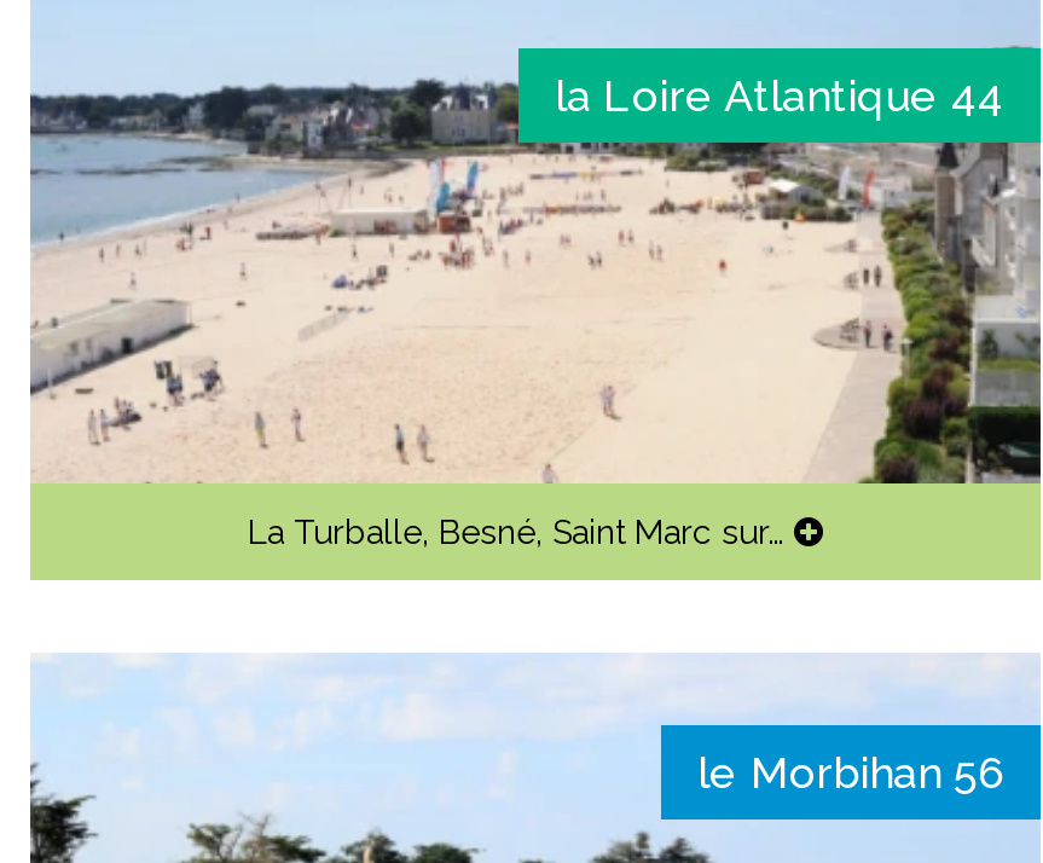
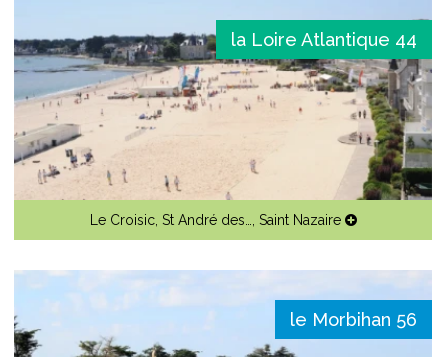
[248,513,784,552] La Turballe, Besné, Saint Marc sur… -> [89,212,340,228] Le Croisic, St André des…, Saint Nazaire

